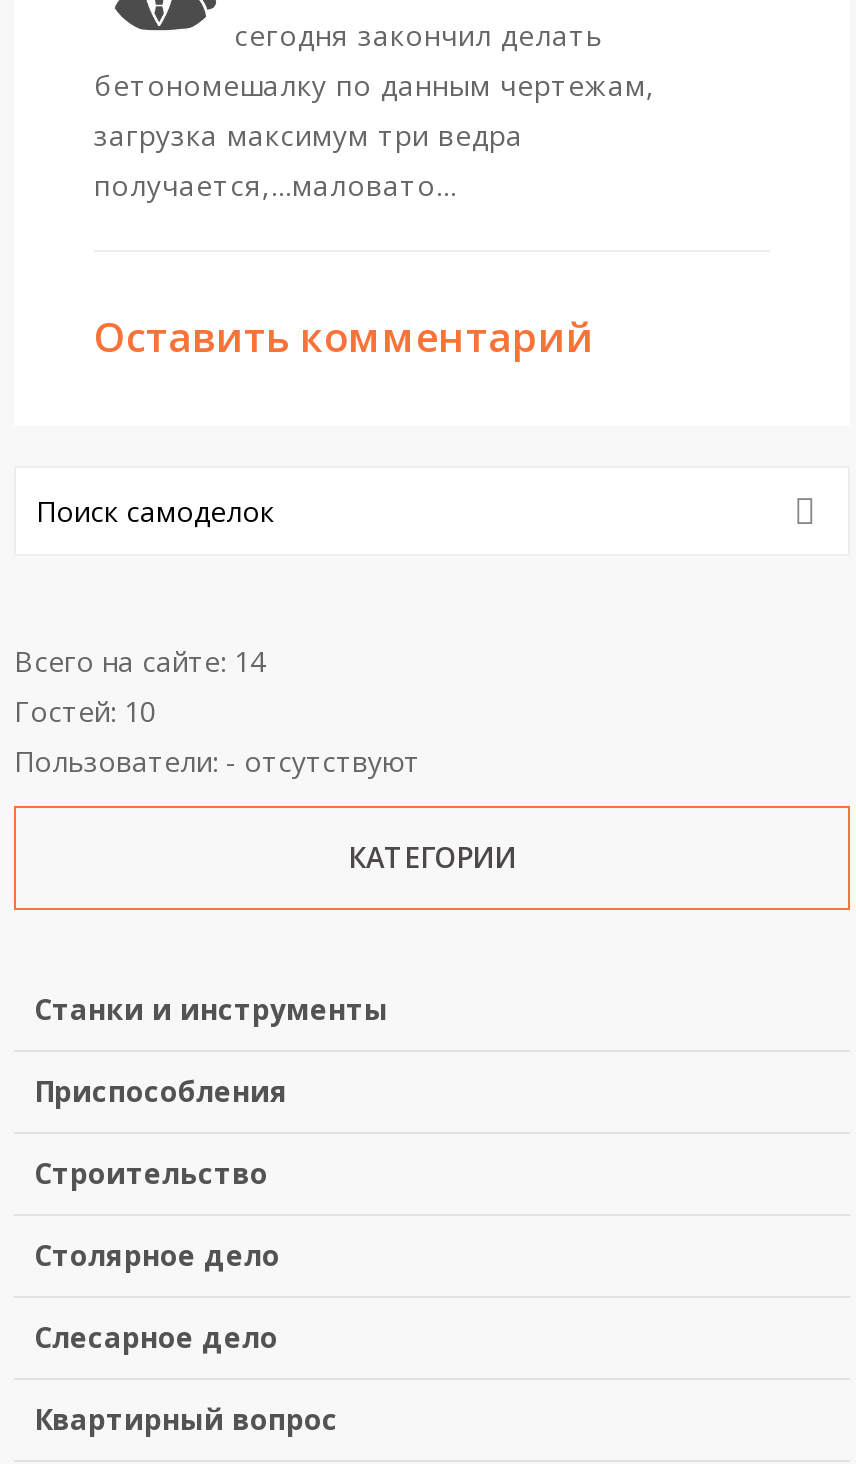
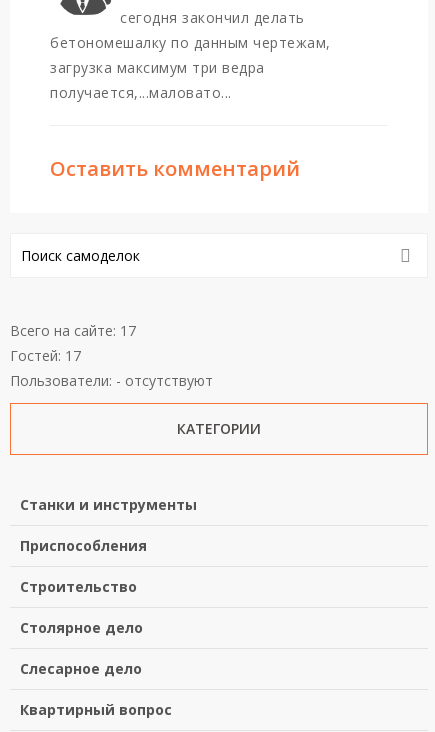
[14,643,266,681] Всего на сайте: 14 -> [10,321,136,340] Всего на сайте: 17
[14,693,156,731] Гостей: 10 -> [10,346,81,365] Гостей: 17

